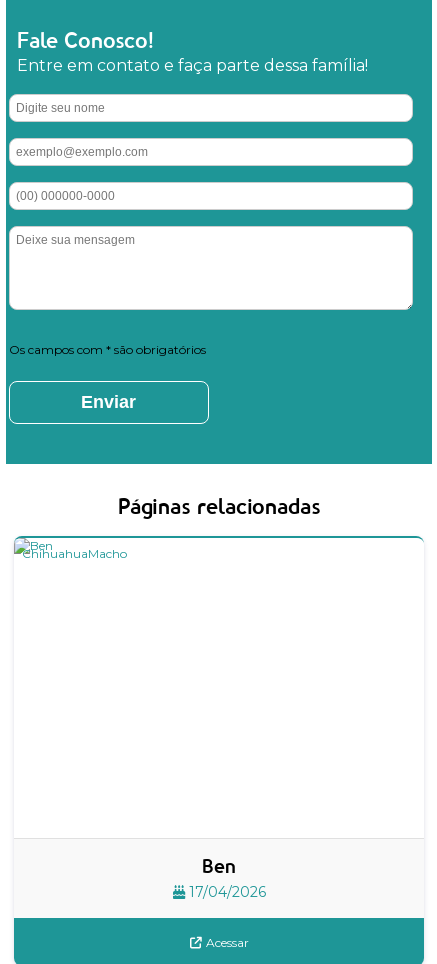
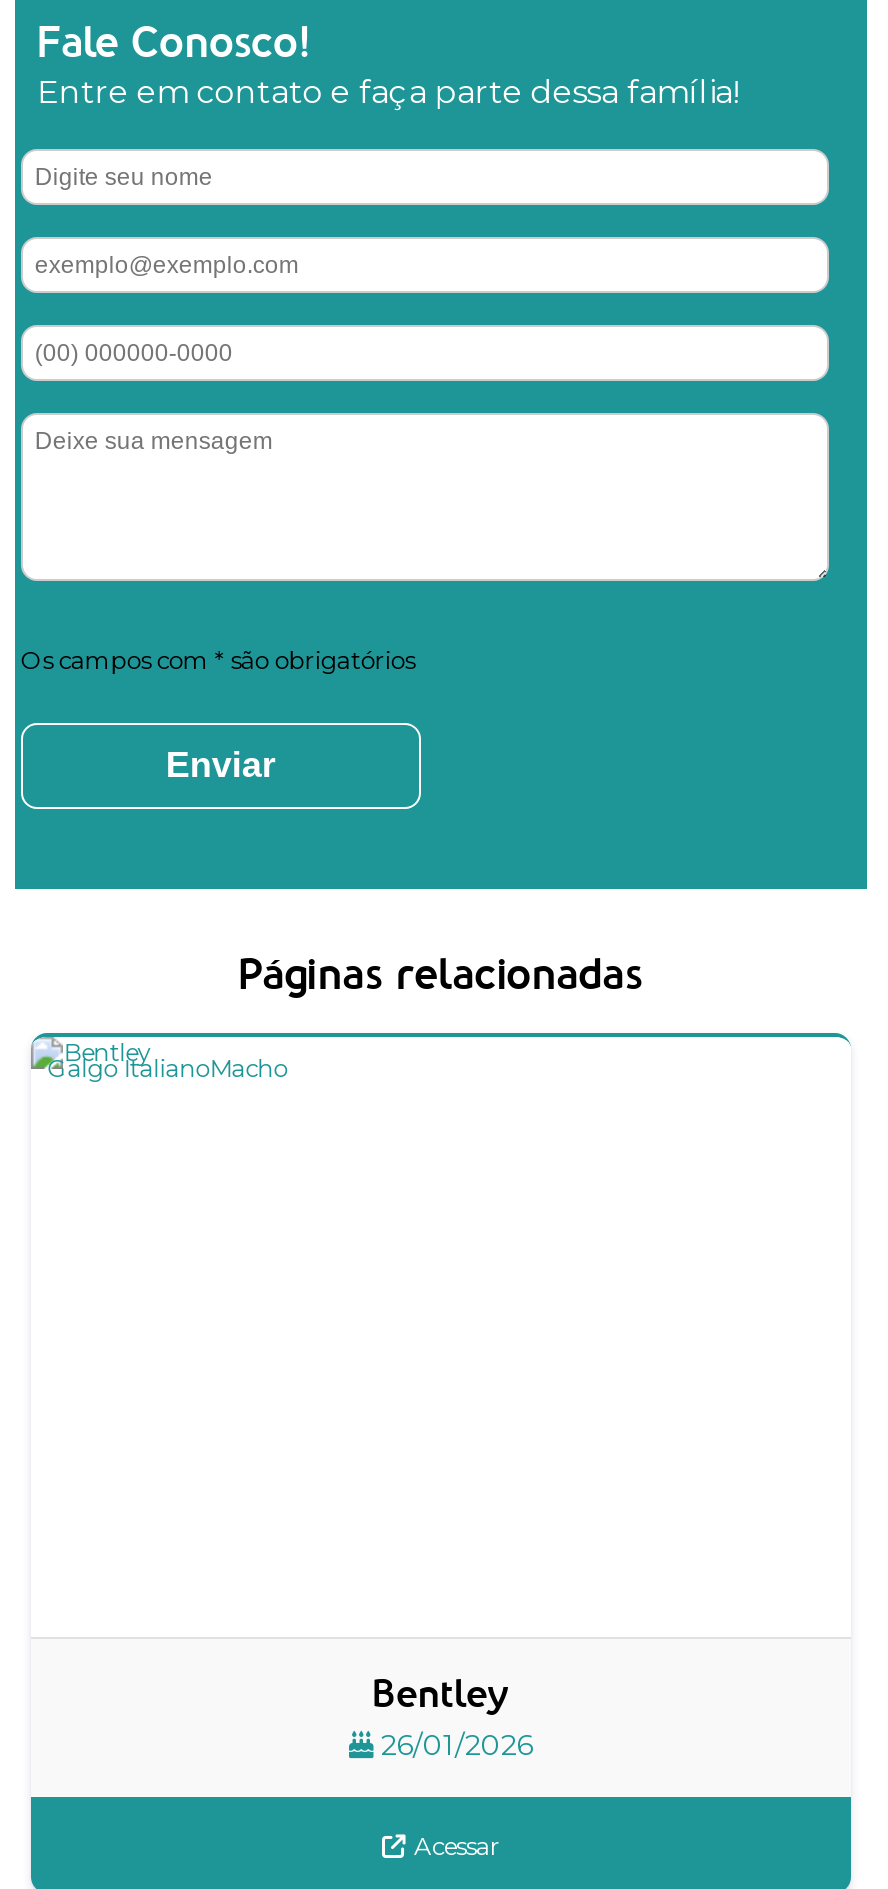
[22,546,127,561] ChihuahuaMacho -> [47,1053,287,1083] Galgo ItalianoMacho
[184,858,265,900] Ben | 17/04/2026 -> [372,1678,533,1762] Bentley | 26/01/2026

